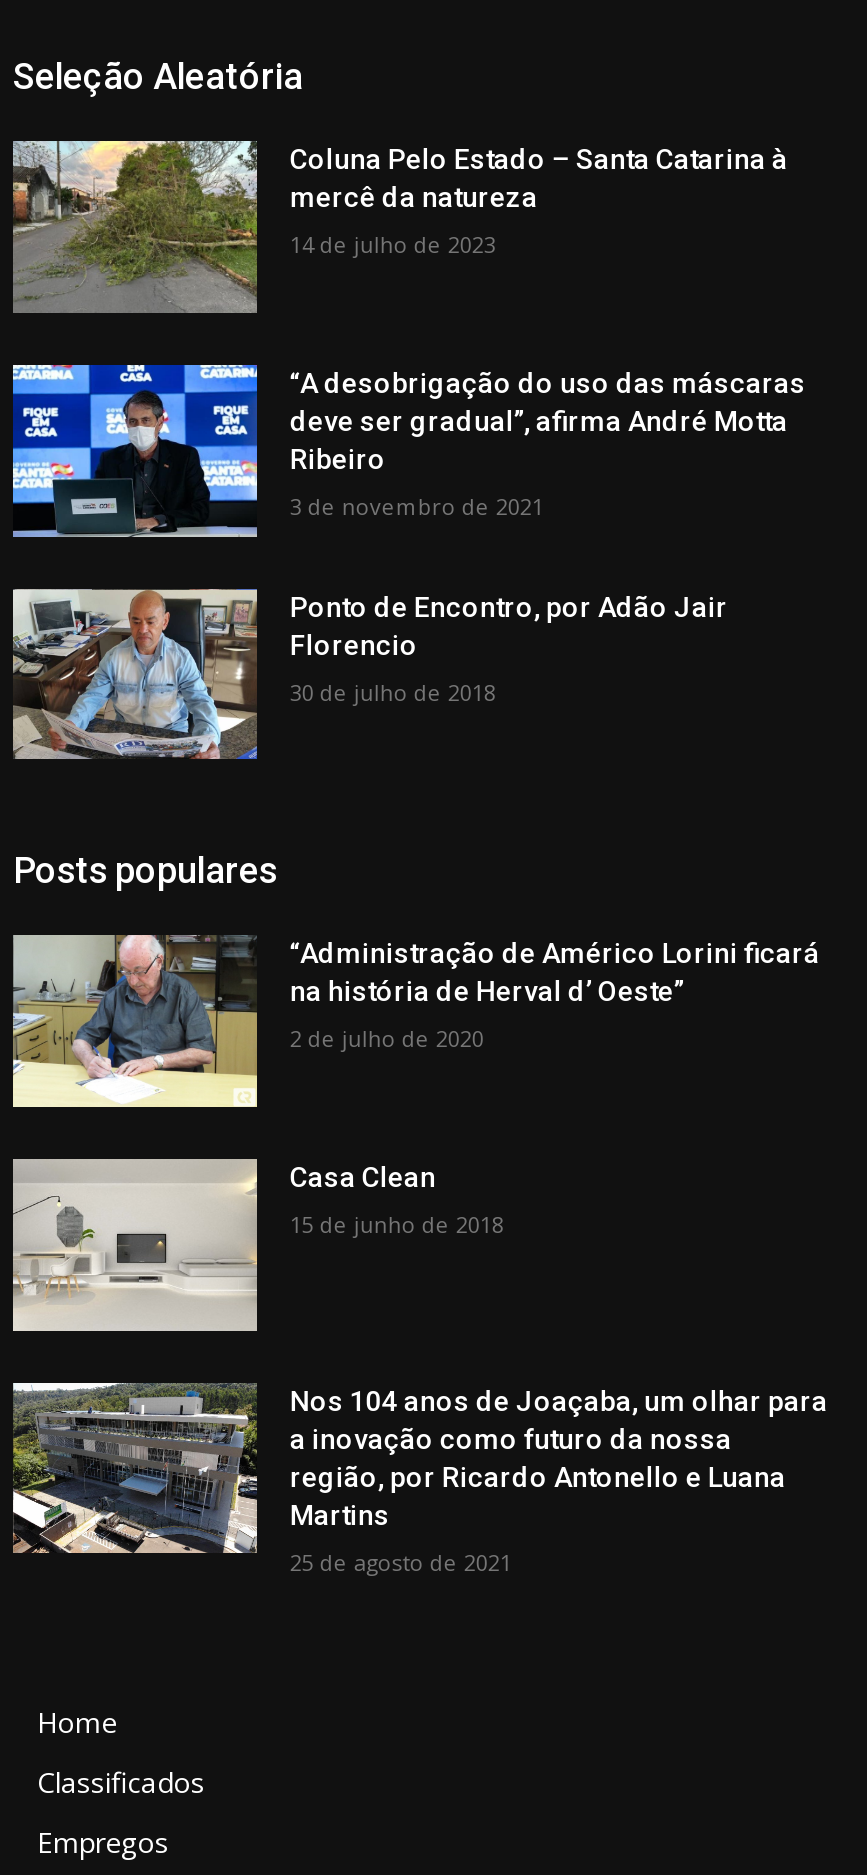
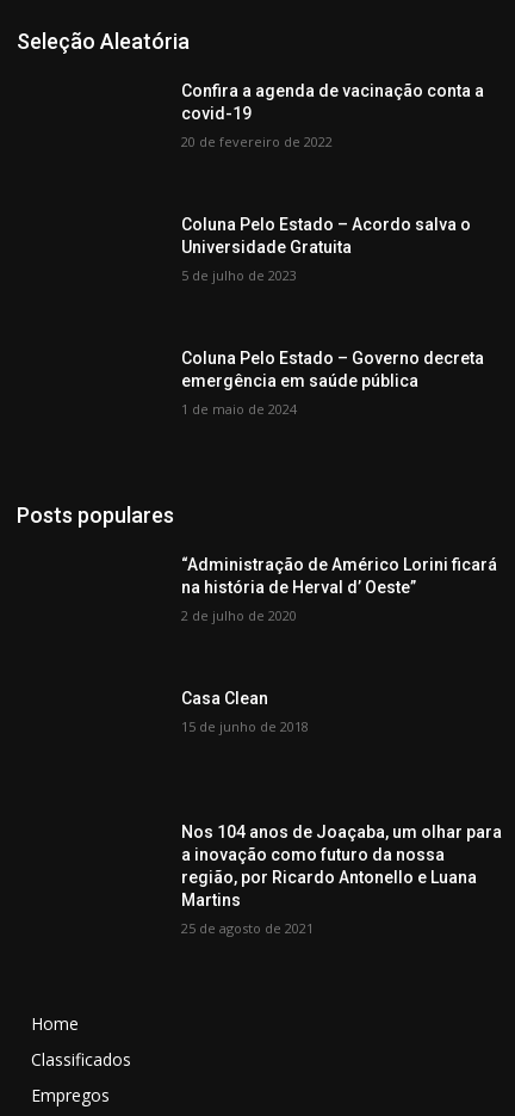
[11,139,259,315] [image] -> none
[290,144,788,214] Coluna Pelo Estado – Santa Catarina à | mercê da natureza -> [182,82,484,123] Confira a agenda de vacinação conta a | covid-19
[290,230,496,260] 14 de julho de 2023 -> [182,133,333,151] 20 de fevereiro de 2022
[11,363,259,539] [image] -> none
[290,367,806,475] “A desobrigação do uso das máscaras | deve ser gradual”, afirma André Motta | Ribeiro -> [182,215,471,257] Coluna Pelo Estado – Acordo salva o | Universidade Gratuita
[290,491,544,521] 3 de novembro de 2021 -> [182,266,297,284] 5 de julho de 2023
[11,587,259,761] [image] -> none
[290,590,728,660] Ponto de Encontro, por Adão Jair | Florencio -> [182,348,484,390] Coluna Pelo Estado – Governo decreta | emergência em saúde pública
[290,676,496,706] 30 de julho de 2018 -> [182,399,297,417] 1 de maio de 2024
[11,933,259,1109] [image] -> none
[11,1157,259,1333] [image] -> none
[11,1381,259,1555] [image] -> none

